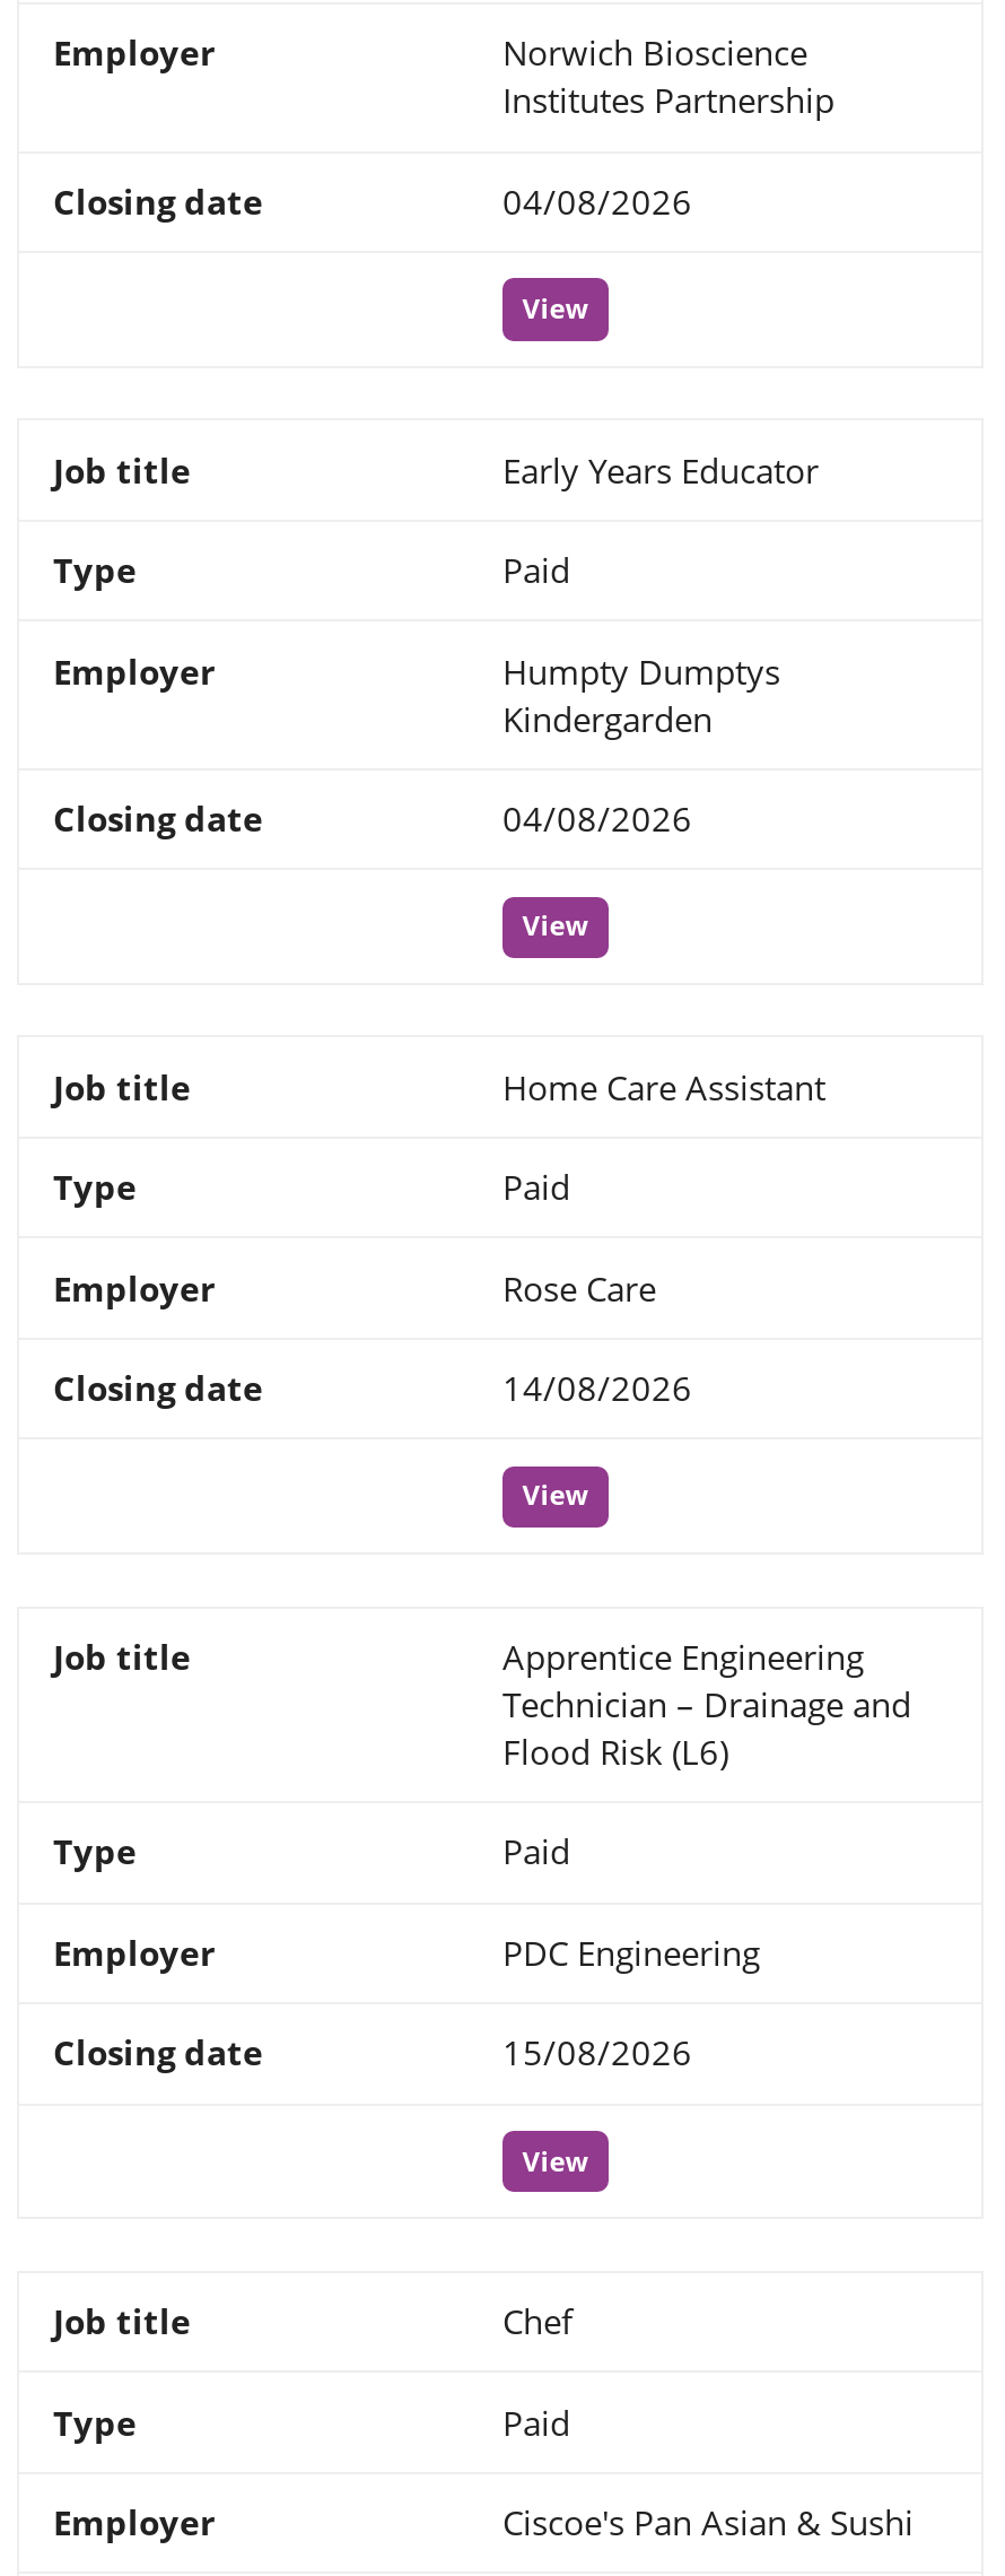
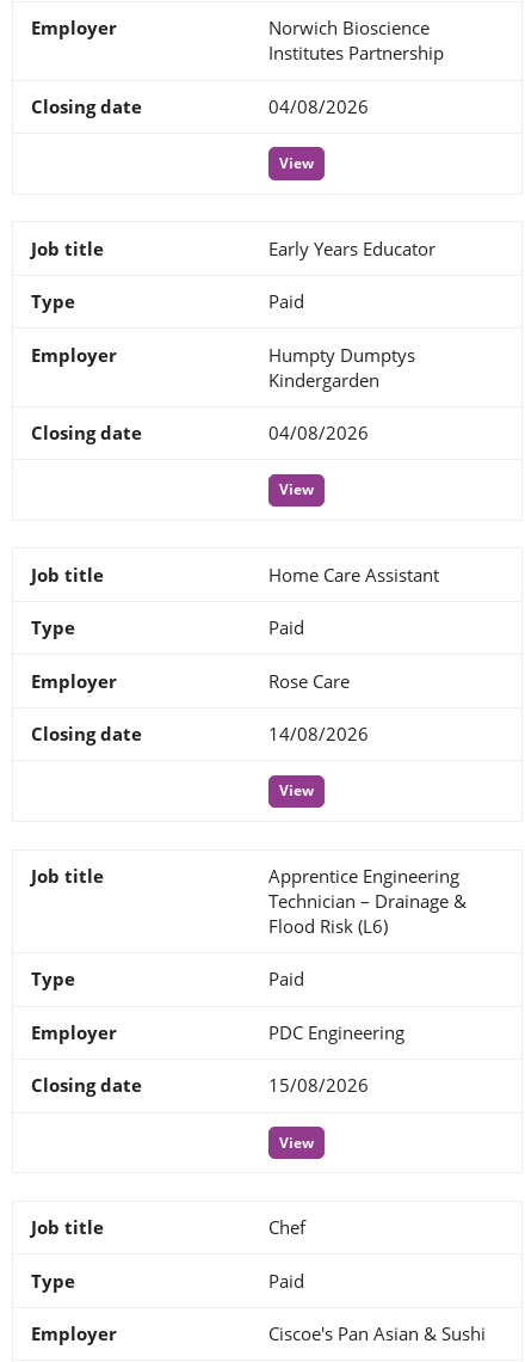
[502,1681,911,1726] Technician – Drainage and -> [268,889,467,913] Technician – Drainage &

